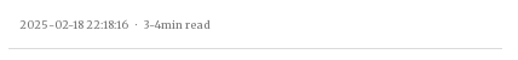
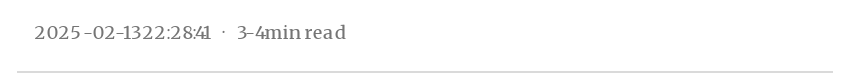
[19,18,210,31] 2025-02-18 22:18:16 3-4min read -> [34,22,346,44] 2025-02-13 22:28:41 3-4min read

